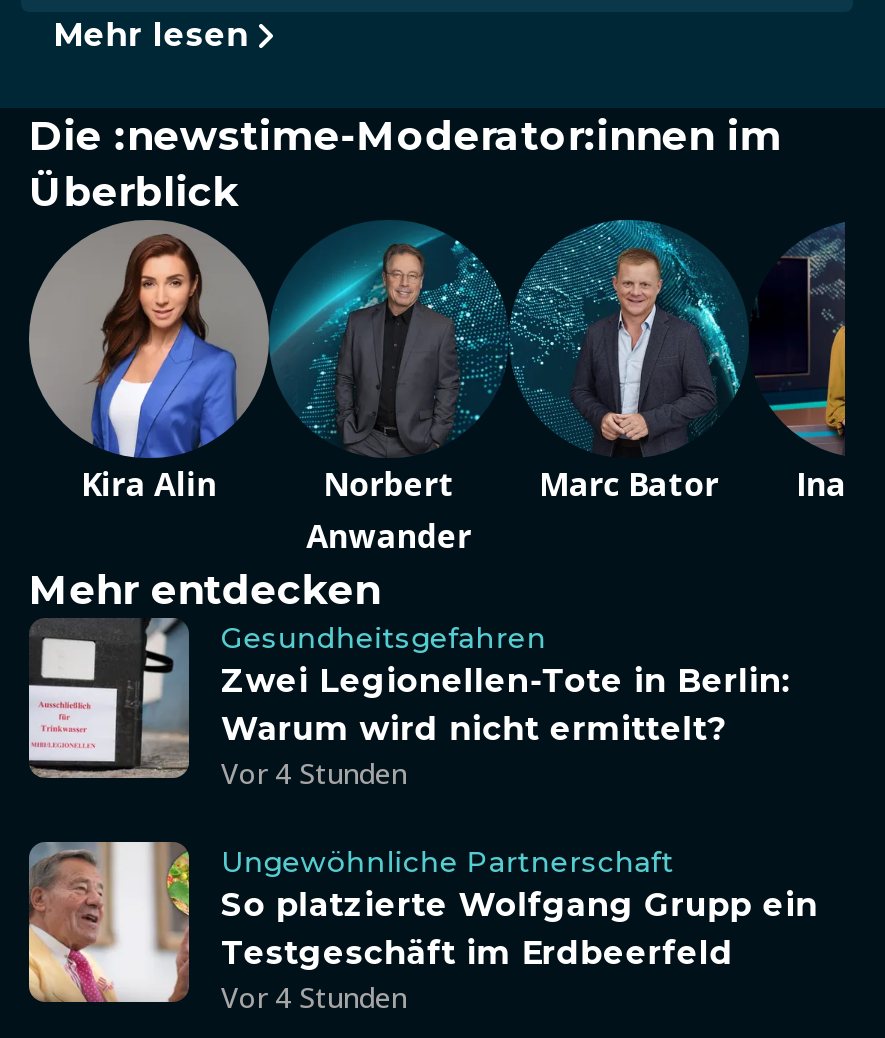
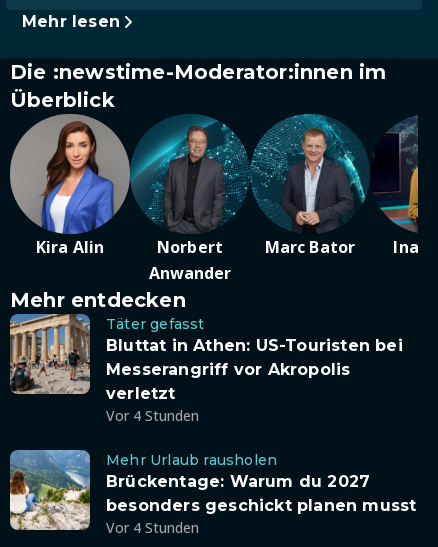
[29,621,790,781] [image] | Gesundheitsgefahren | Zwei Legionellen-Tote in Berlin: | Warum wird nicht ermittelt? -> [9,315,403,403] [image] | Täter gefasst | Bluttat in Athen: US-Touristen bei | Messerangriff vor Akropolis | verletzt
[29,841,818,1003] [image] | Ungewöhnliche Partnerschaft | So platzierte Wolfgang Grupp ein | Testgeschäft im Erdbeerfeld -> [10,449,416,531] [image] | Mehr Urlaub rausholen | Brückentage: Warum du 2027 | besonders geschickt planen musst

